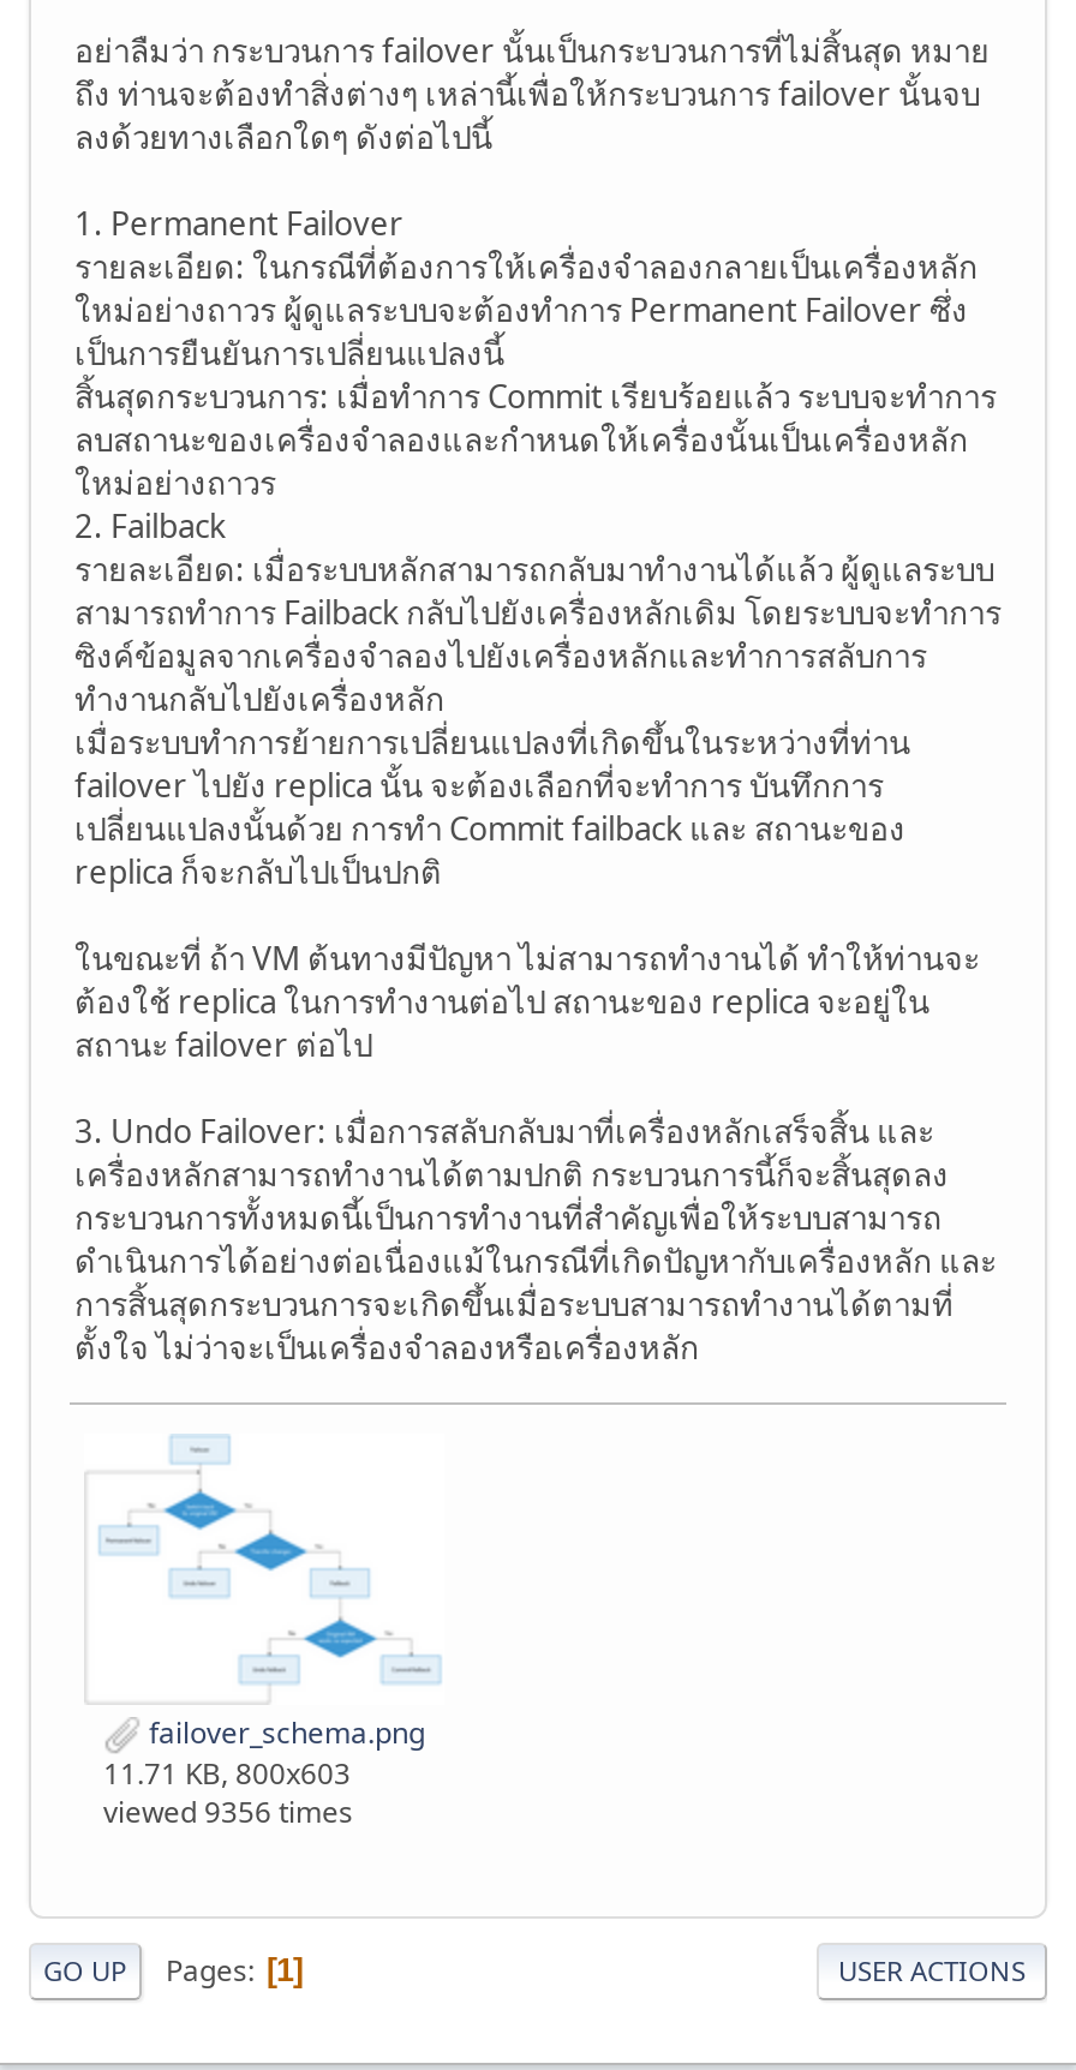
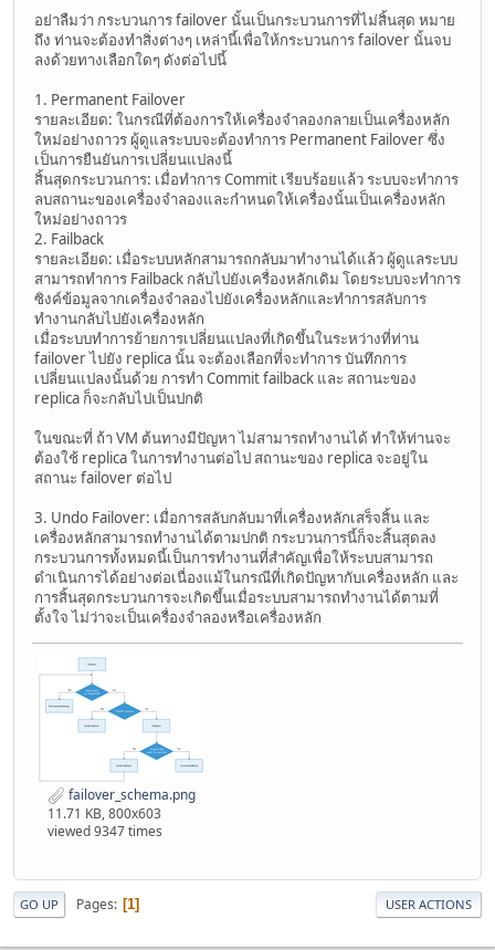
[103,1792,353,1833] viewed 9356 times -> [48,822,162,841] viewed 9347 times

